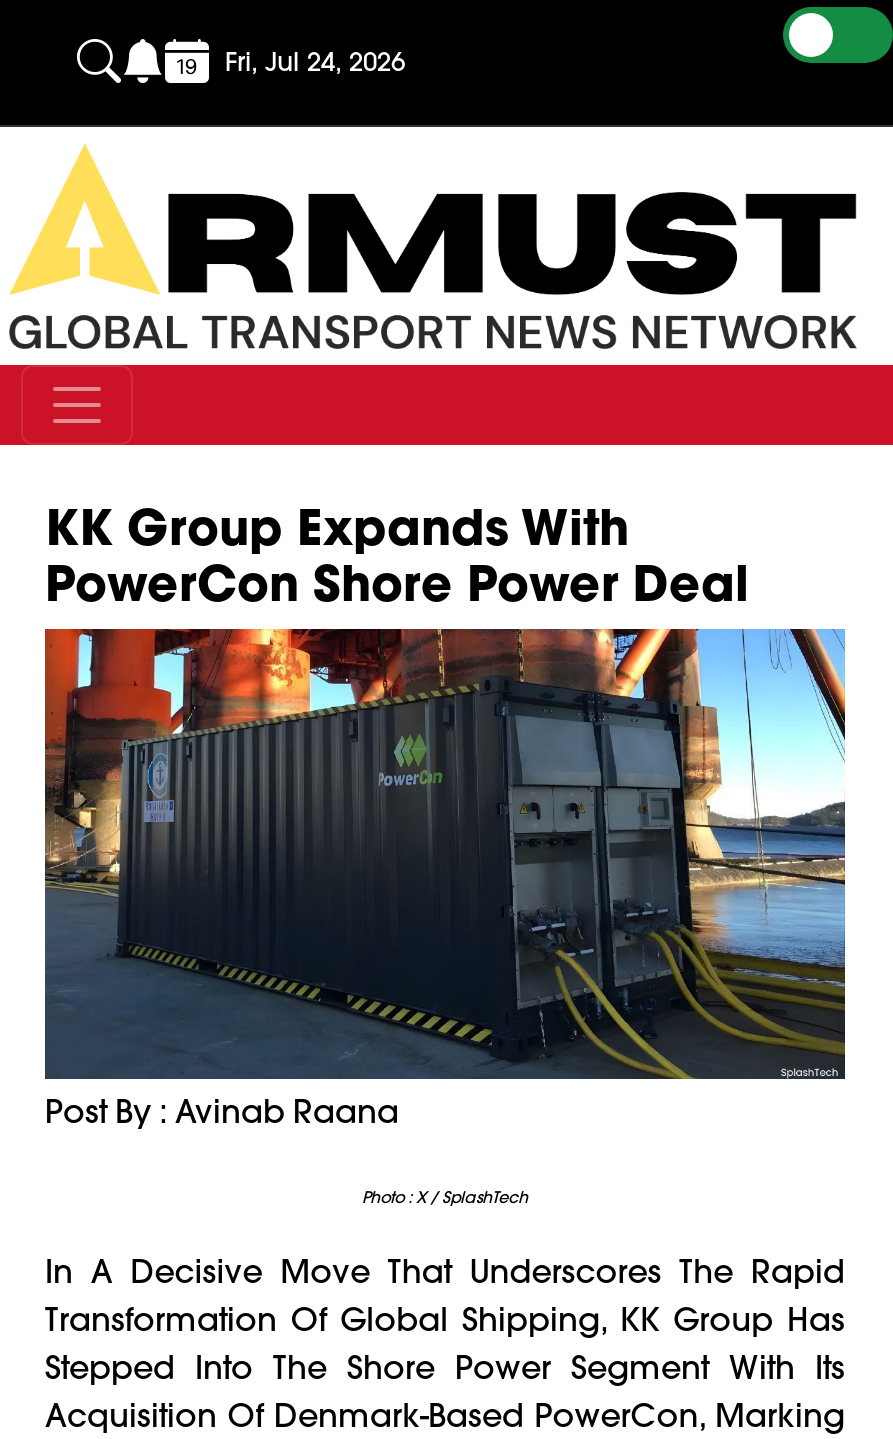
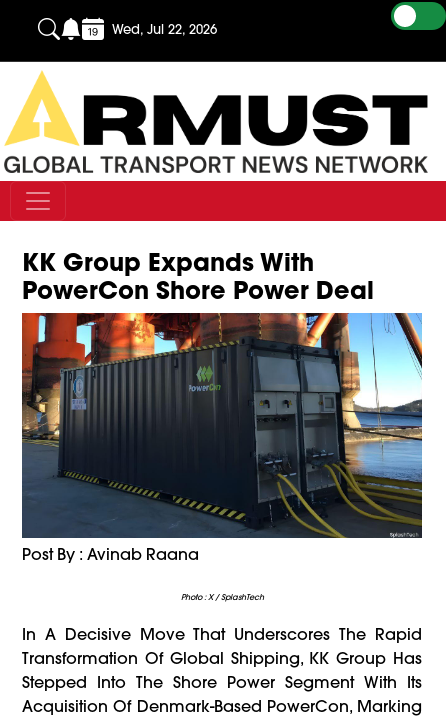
[225,45,405,77] Fri, Jul 24, 2026 -> [112,21,217,37] Wed, Jul 22, 2026

